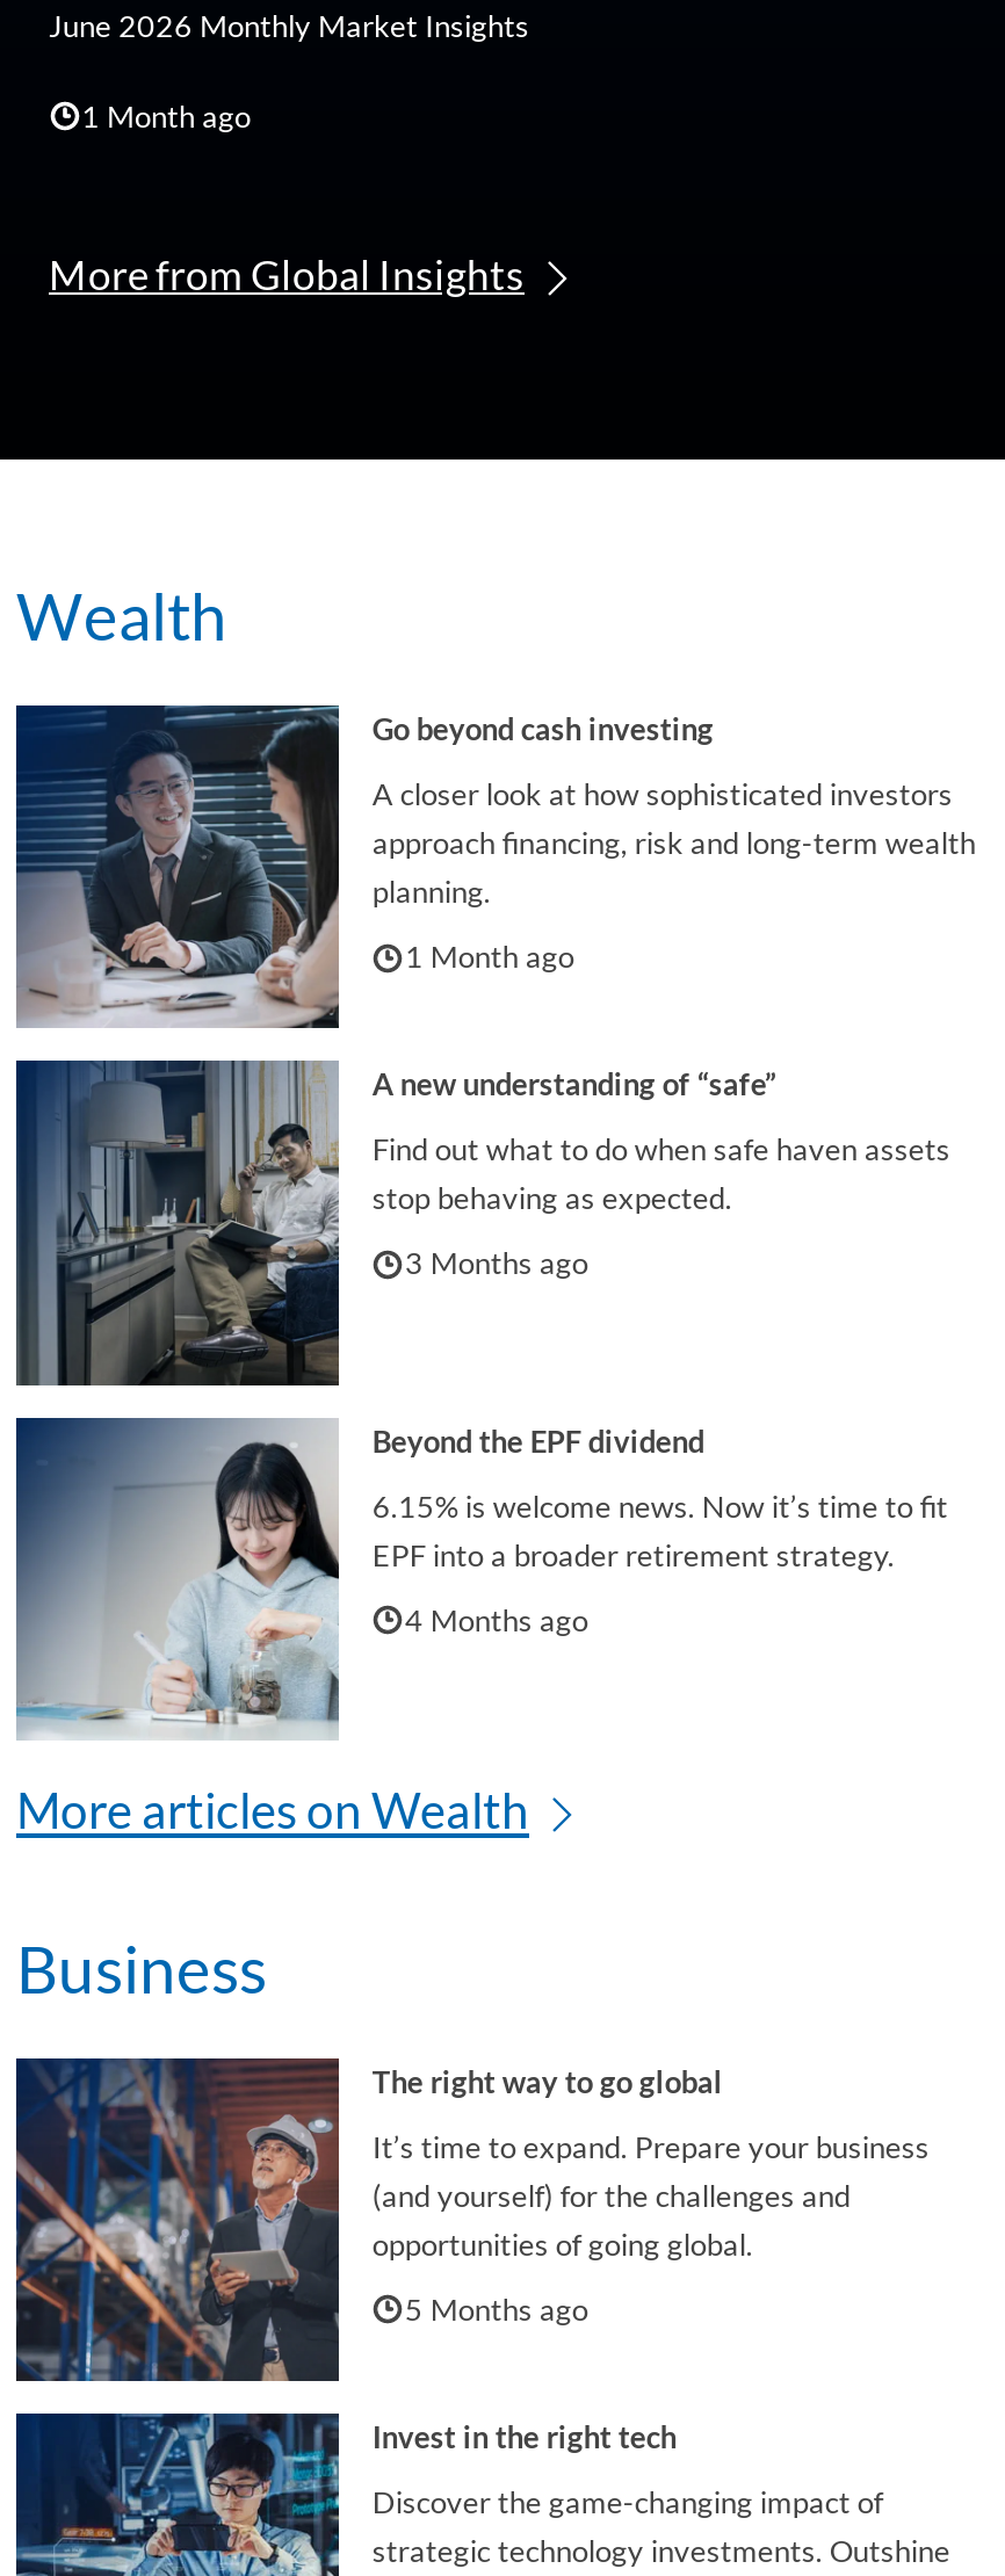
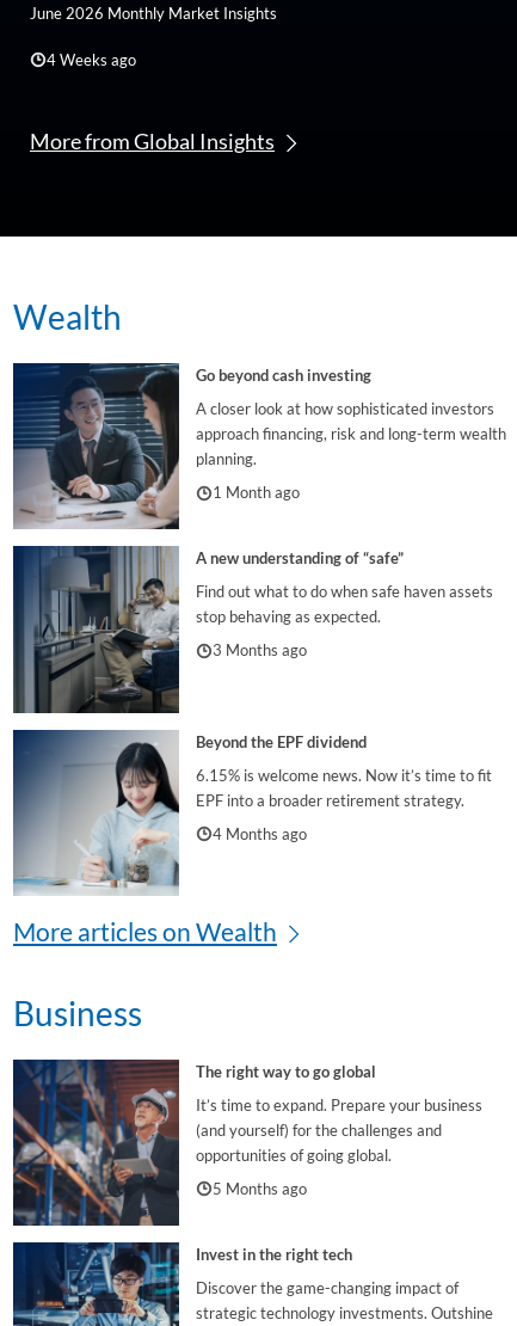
[81,97,251,134] 1 Month ago -> [47,50,136,69] 4 Weeks ago

